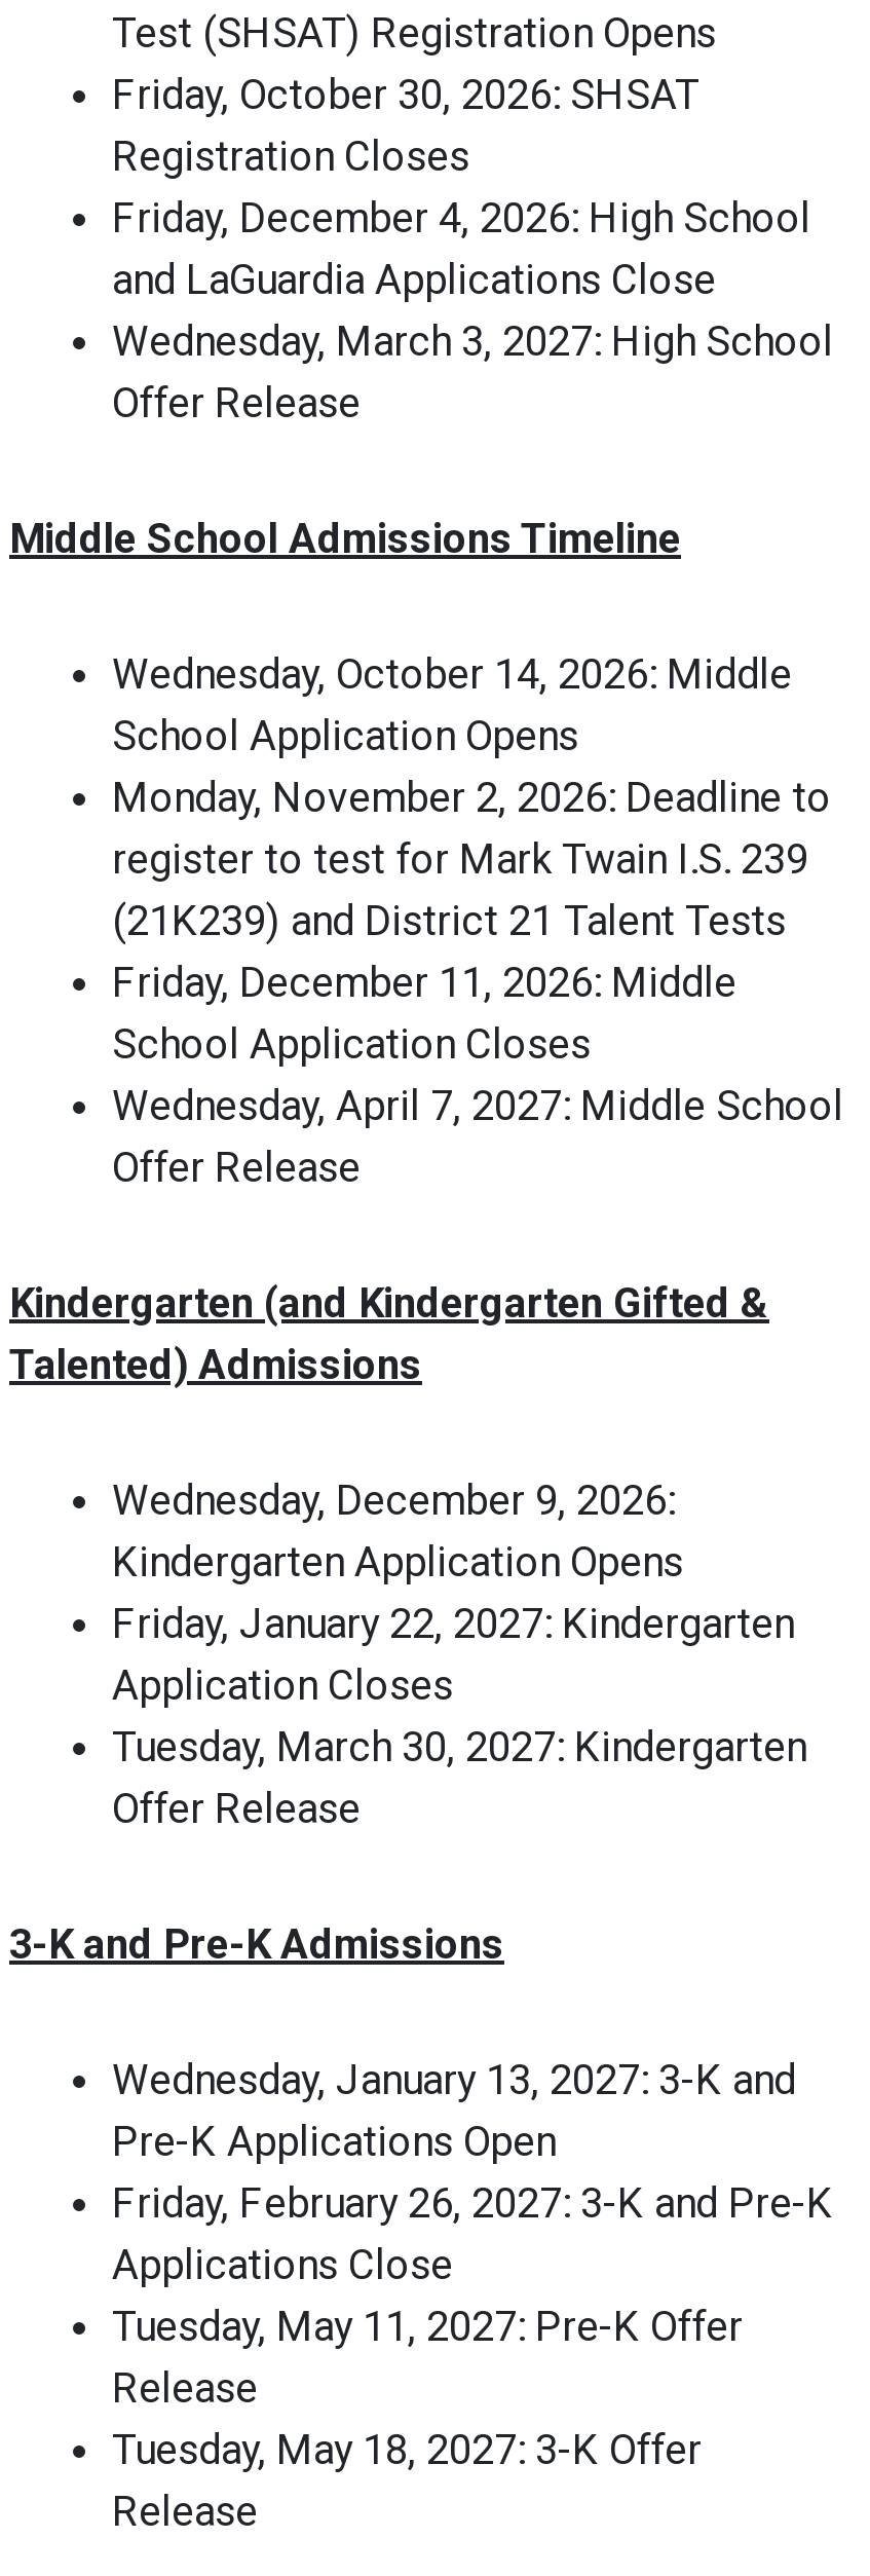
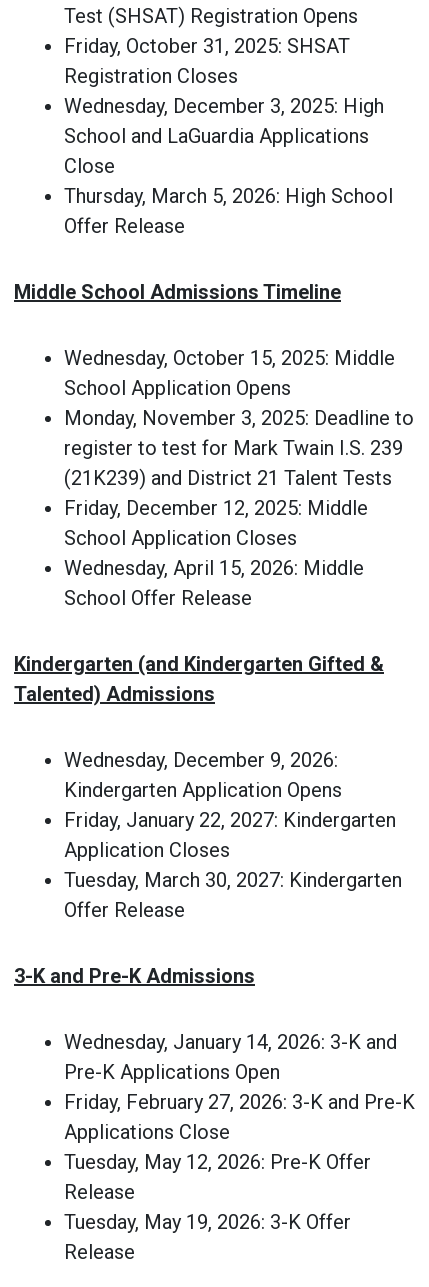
[112,69,699,118] Friday, October 30, 2026: SHSAT -> [64,33,350,57] Friday, October 31, 2025: SHSAT
[112,192,833,365] Friday, December 4, 2026: High School | and LaGuardia Applications Close | Wednesday, March 3, 2027: High School -> [64,93,393,207] Wednesday, December 3, 2025: High | School and LaGuardia Applications | Close | Thursday, March 5, 2026: High School
[112,648,792,698] Wednesday, October 14, 2026: Middle -> [64,345,395,369] Wednesday, October 15, 2025: Middle
[112,772,831,821] Monday, November 2, 2026: Deadline to -> [64,405,414,429] Monday, November 3, 2025: Deadline to
[112,957,736,1006] Friday, December 11, 2026: Middle -> [64,495,368,519] Friday, December 12, 2025: Middle
[112,1080,843,1191] Wednesday, April 7, 2027: Middle School | Offer Release -> [64,555,364,609] Wednesday, April 15, 2026: Middle | School Offer Release
[112,2054,796,2103] Wednesday, January 13, 2027: 3-K and -> [64,1029,397,1053] Wednesday, January 14, 2026: 3-K and
[112,2177,833,2227] Friday, February 26, 2027: 3-K and Pre-K -> [64,1089,415,1113] Friday, February 27, 2026: 3-K and Pre-K
[112,2301,743,2350] Tuesday, May 11, 2027: Pre-K Offer -> [64,1149,371,1173] Tuesday, May 12, 2026: Pre-K Offer
[112,2424,702,2473] Tuesday, May 18, 2027: 3-K Offer -> [64,1209,351,1233] Tuesday, May 19, 2026: 3-K Offer

